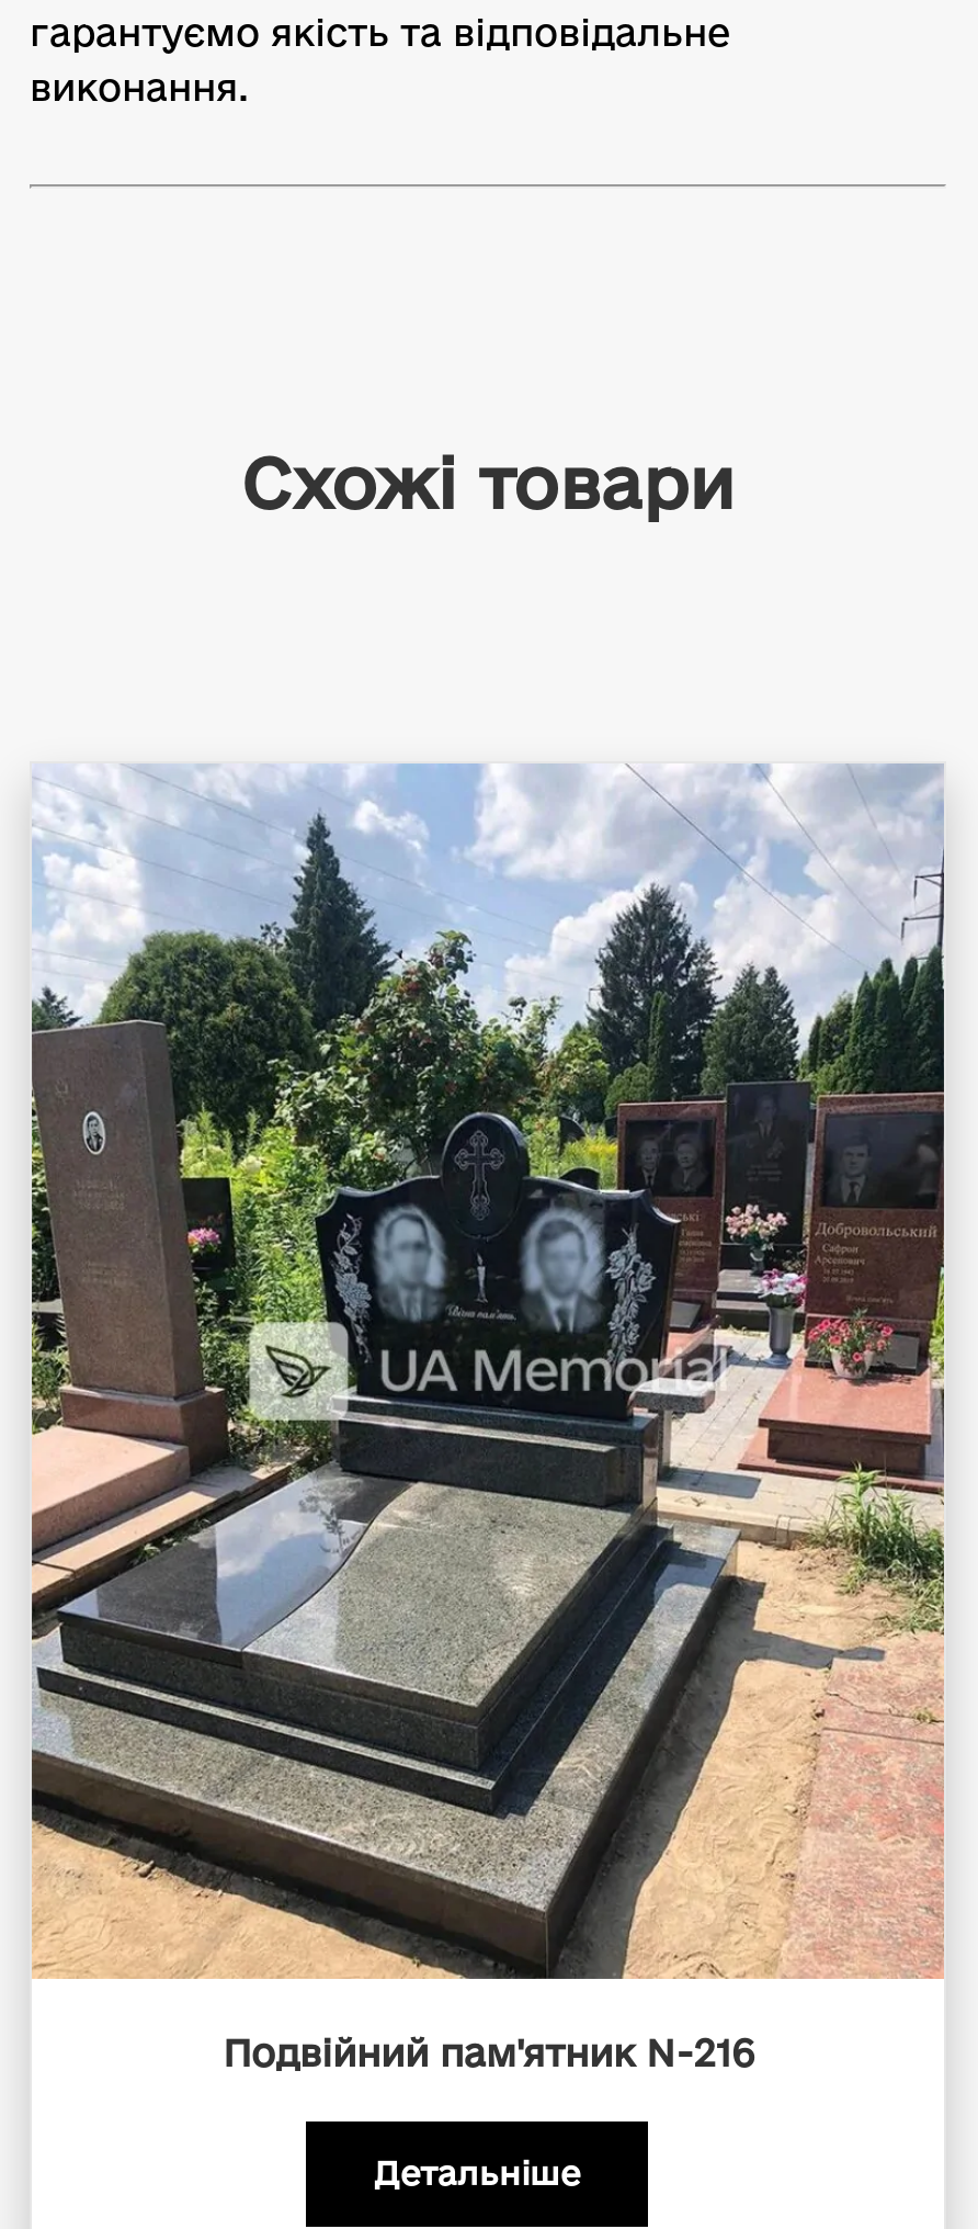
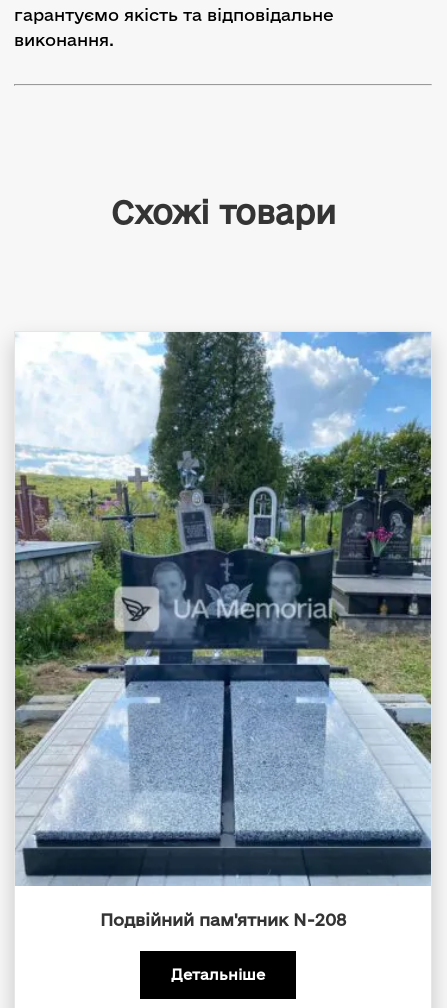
[30,763,946,2073] [image] | Подвійний пам'ятник N-216 -> [14,331,432,929] [image] | Подвійний пам'ятник N-208

